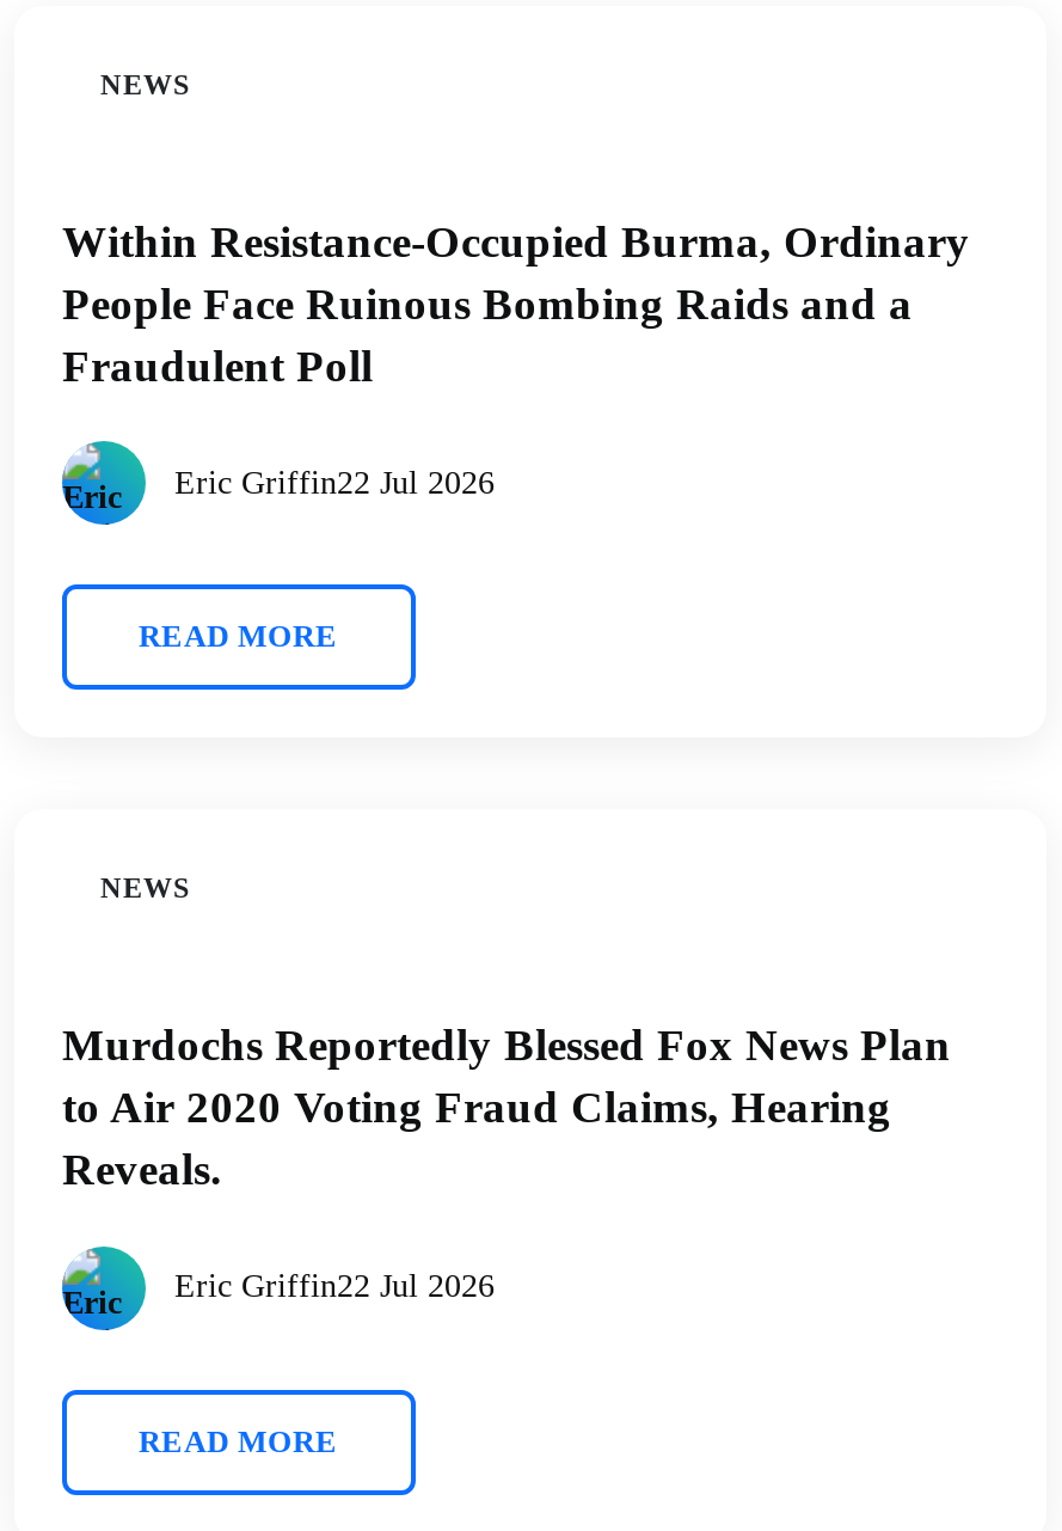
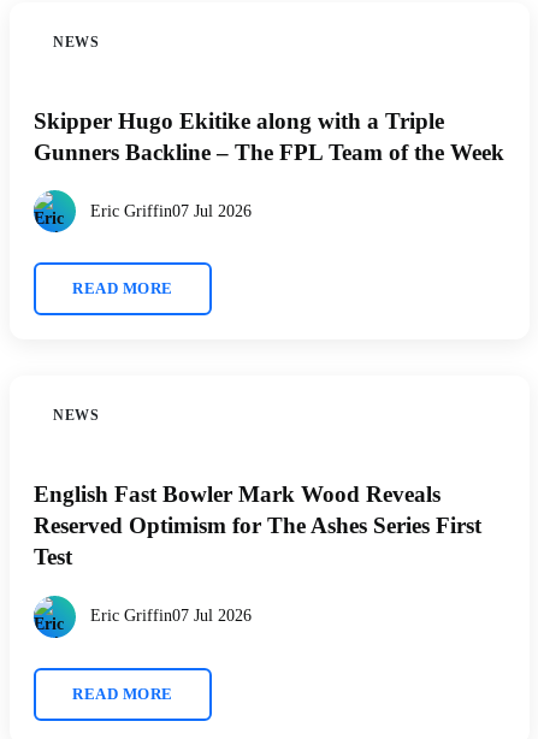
[62,216,970,390] Within Resistance-Occupied Burma, Ordinary | People Face Ruinous Bombing Raids and a | Fraudulent Poll -> [34,108,504,165] Skipper Hugo Ekitike along with a Triple | Gunners Backline – The FPL Team of the Week
[174,465,495,501] Eric Griffin22 Jul 2026 -> [90,202,252,220] Eric Griffin07 Jul 2026
[62,1020,951,1194] Murdochs Reportedly Blessed Fox News Plan | to Air 2020 Voting Fraud Claims, Hearing | Reveals. -> [34,482,481,569] English Fast Bowler Mark Wood Reveals | Reserved Optimism for The Ashes Series First | Test
[174,1269,495,1305] Eric Griffin22 Jul 2026 -> [90,607,252,625] Eric Griffin07 Jul 2026

